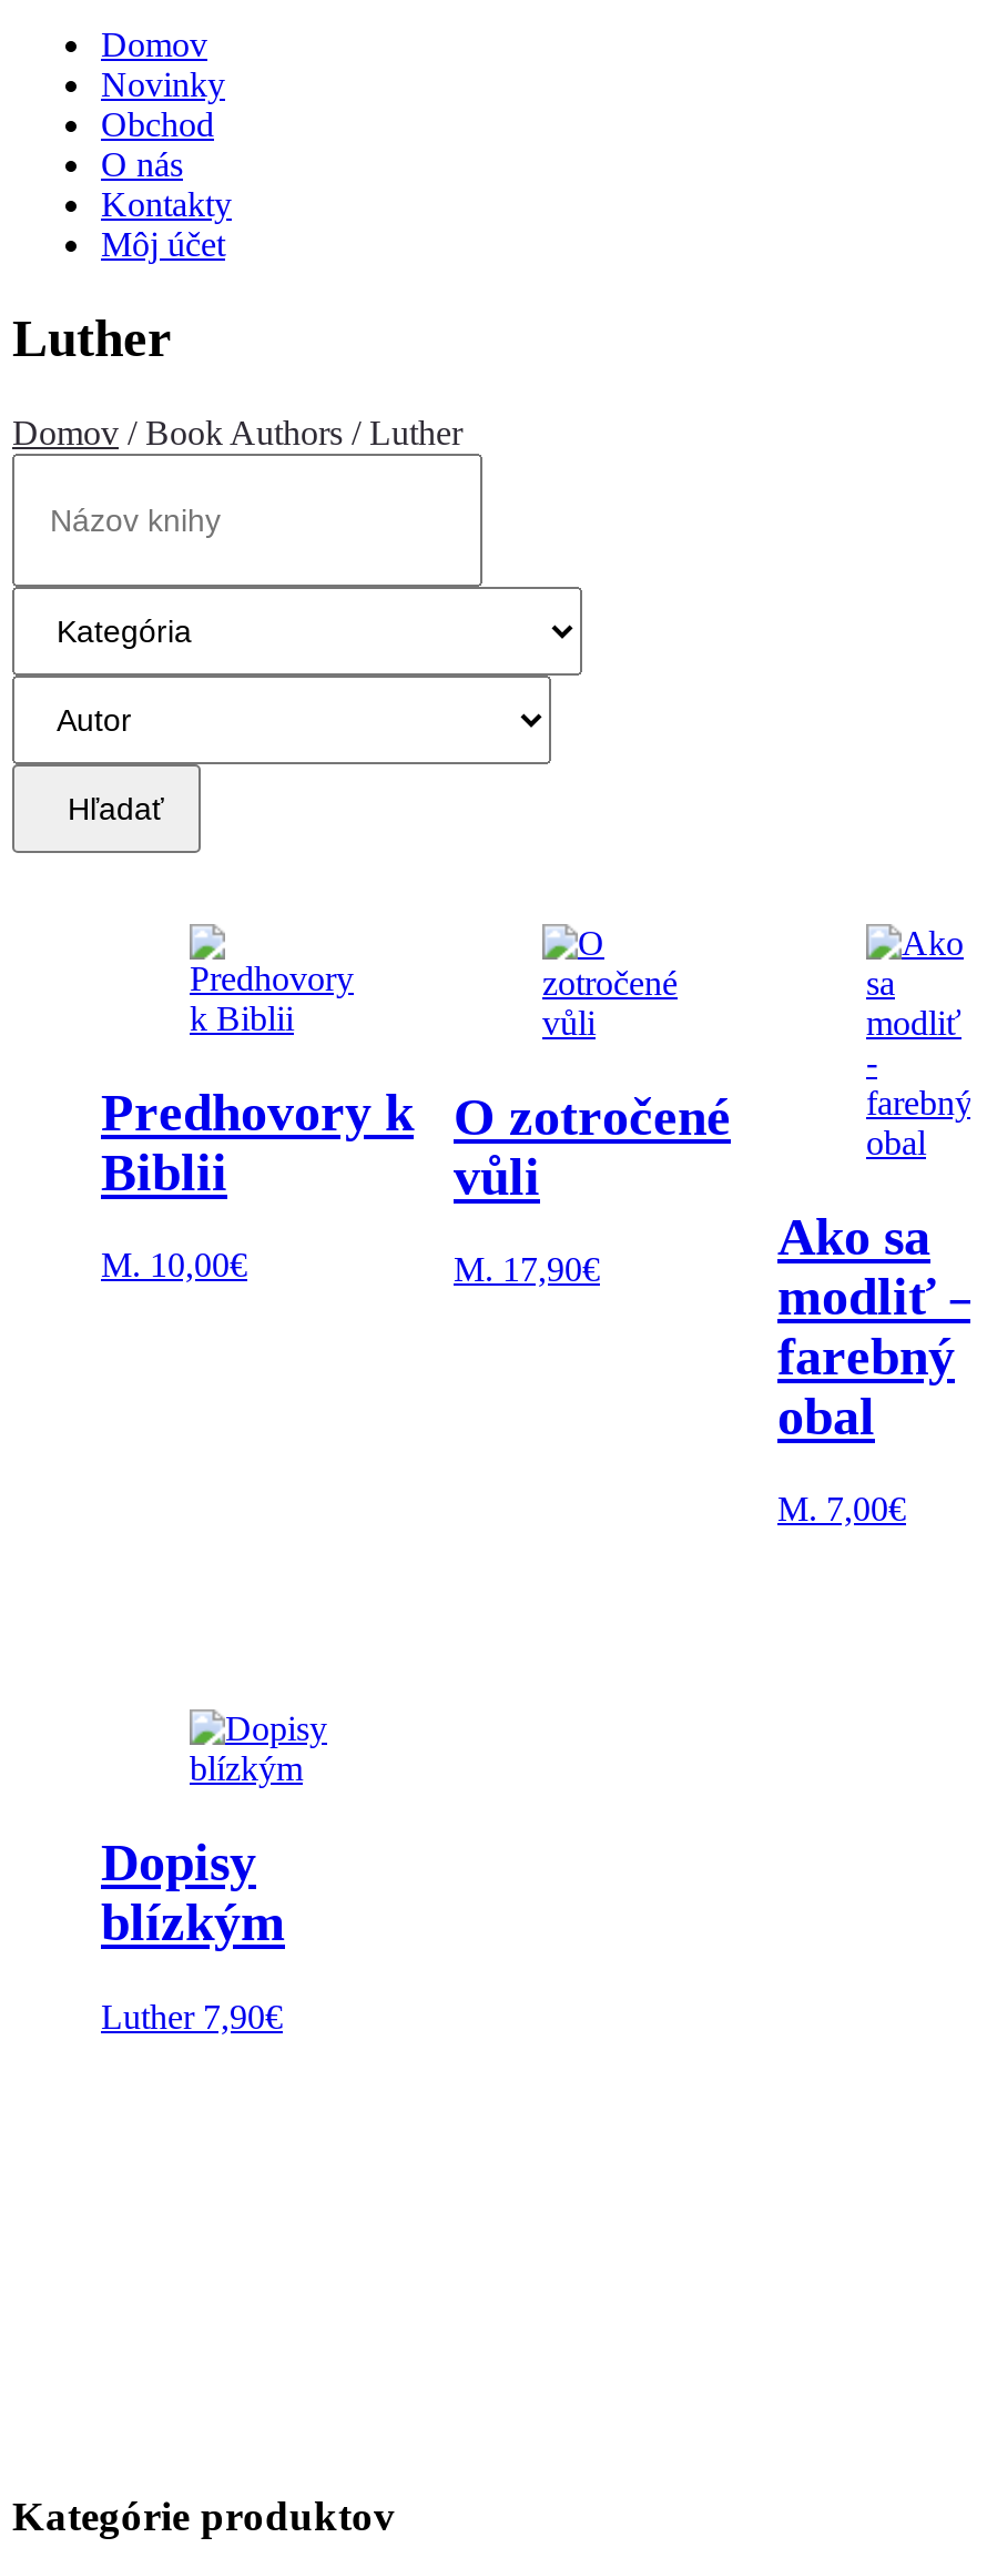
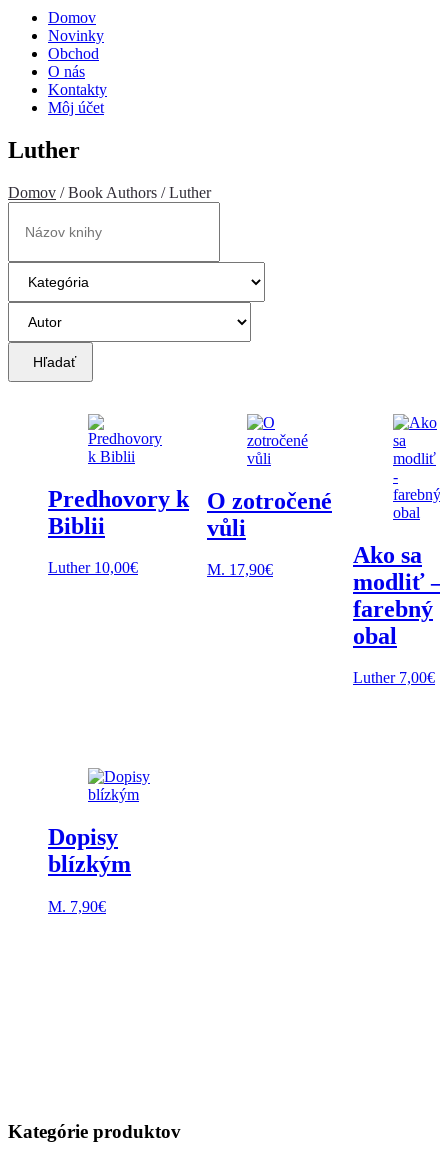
[101,1247,247,1284] M. 10,00€ -> [48,559,138,576] Luther 10,00€
[777,1491,906,1528] M. 7,00€ -> [353,669,435,686] Luther 7,00€
[101,1998,283,2036] Luther 7,90€ -> [48,898,106,915] M. 7,90€

